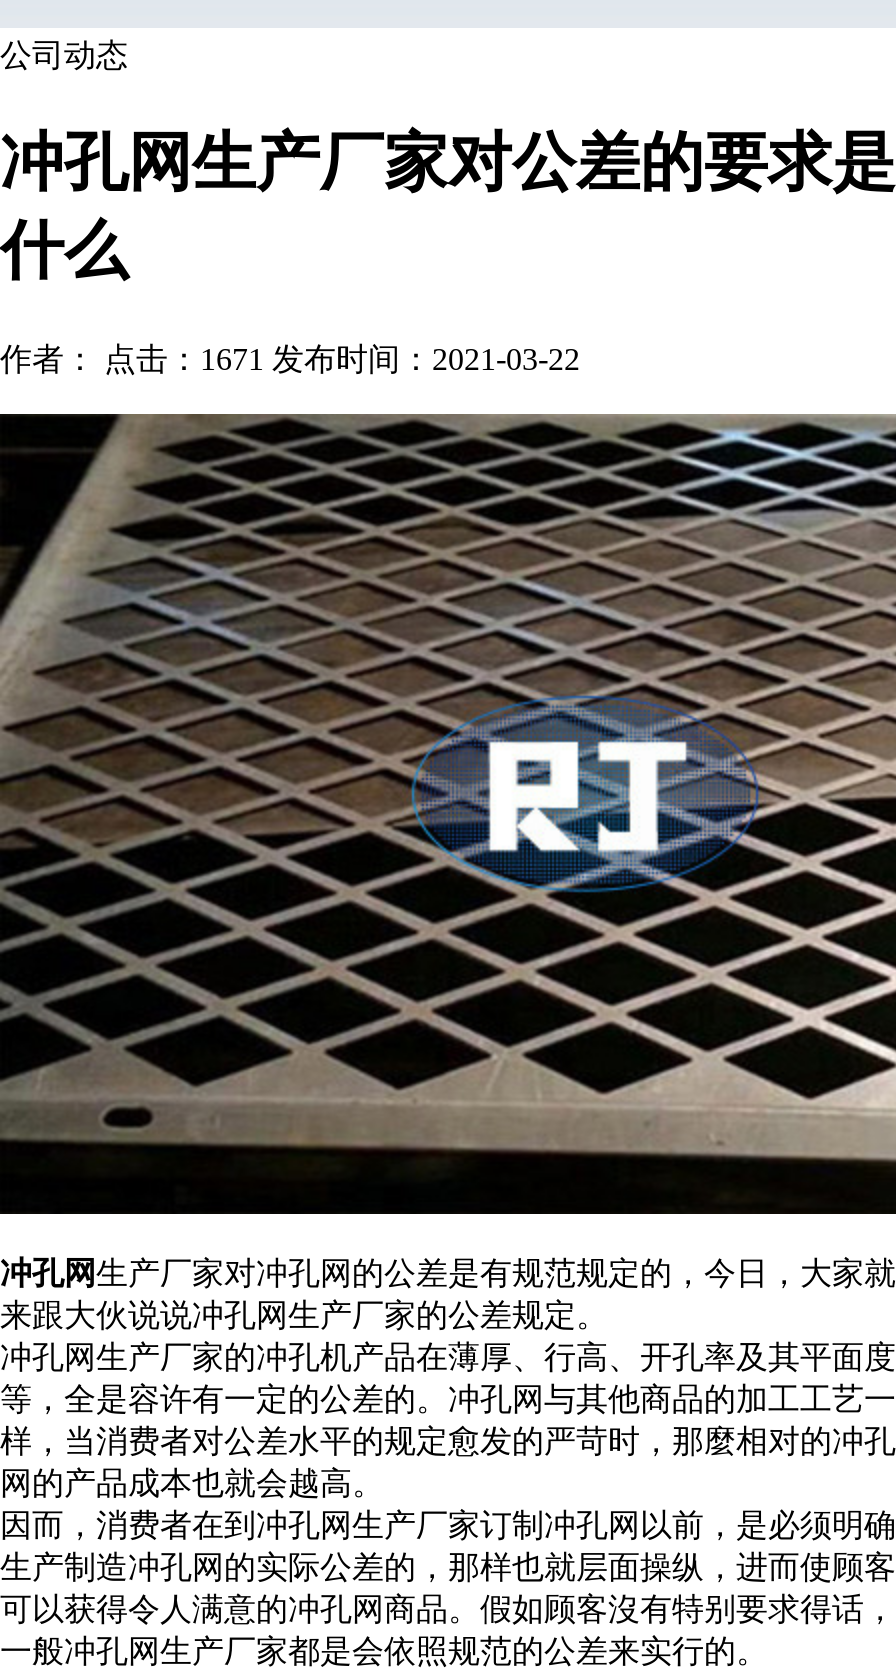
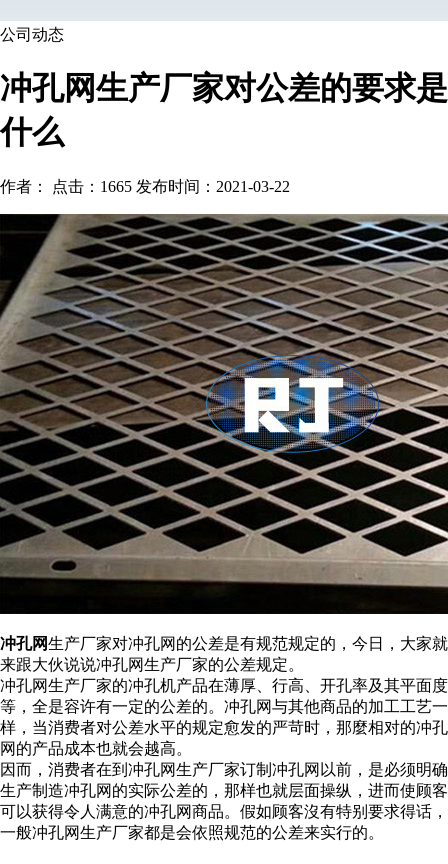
[0,342,580,376] 作者： 点击：1671 发布时间：2021-03-22 -> [0,178,290,195] 作者： 点击：1665 发布时间：2021-03-22

